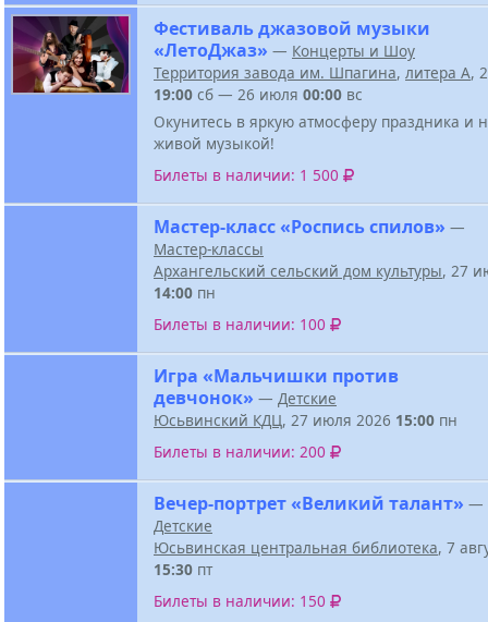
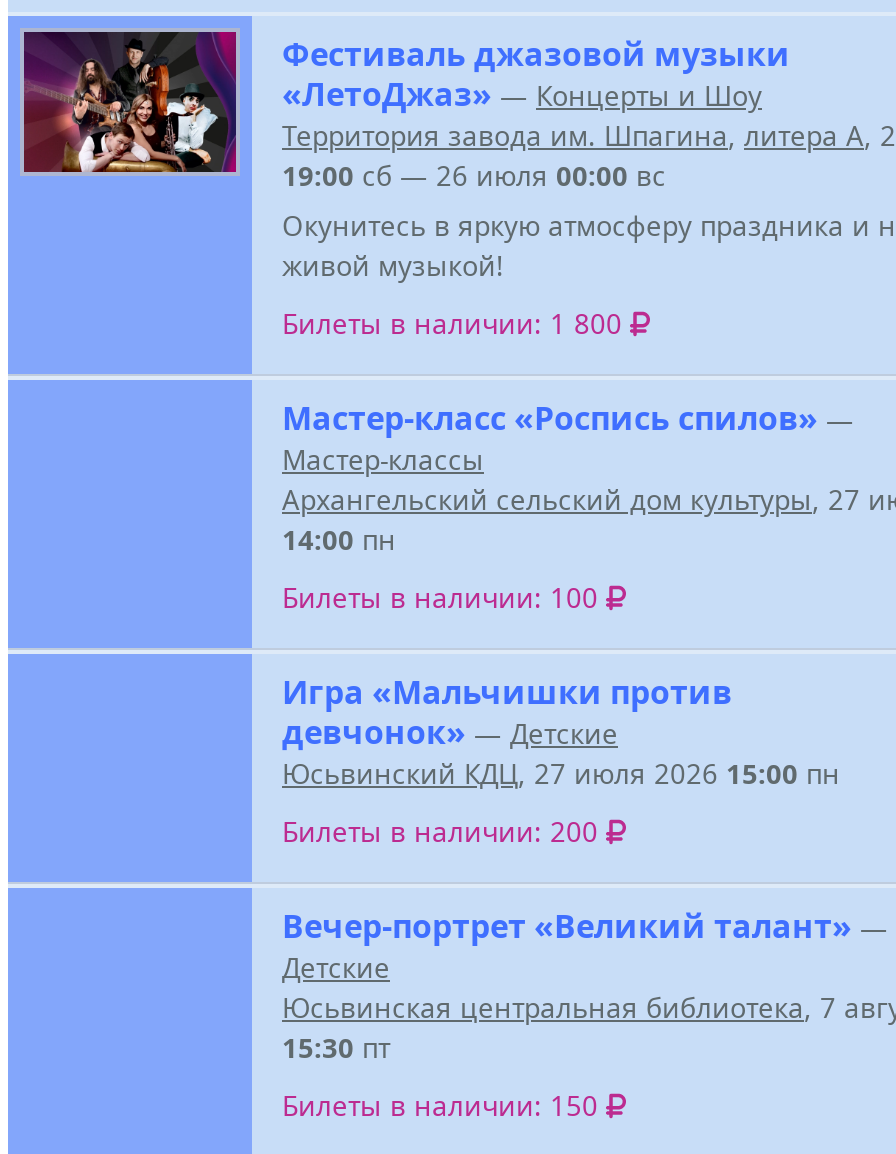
[154,165,343,185] Билеты в наличии: 1 500 -> [282,304,630,342] Билеты в наличии: 1 800

